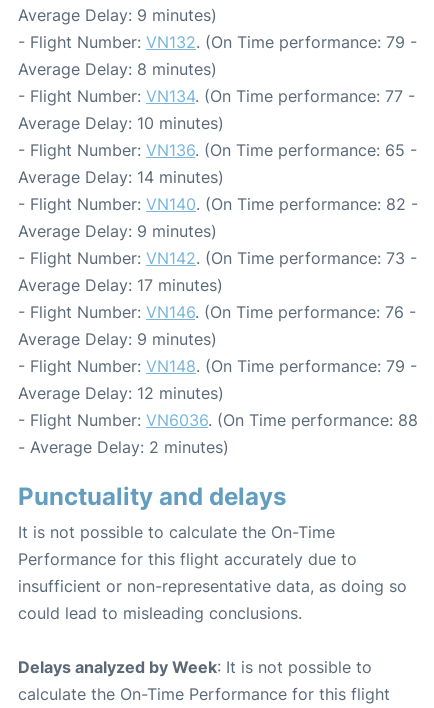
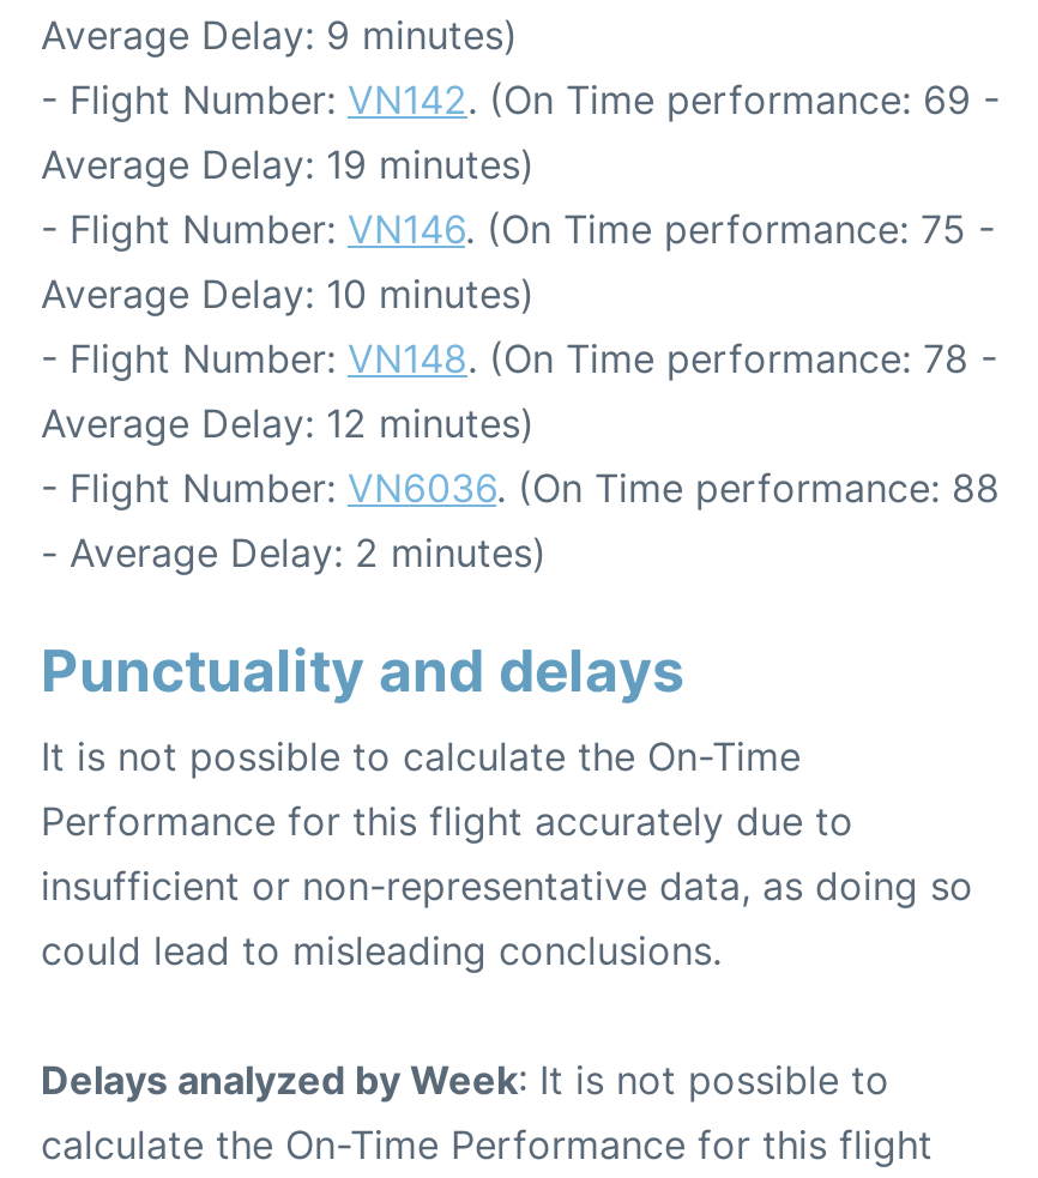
[18,32,417,52] - Flight Number: VN132. (On Time performance: 79 - -> [41,77,1000,125] - Flight Number: VN142. (On Time performance: 69 -
[18,59,217,79] Average Delay: 8 minutes) -> [41,141,535,189] Average Delay: 19 minutes)
[18,86,415,106] - Flight Number: VN134. (On Time performance: 77 - -> [41,206,995,254] - Flight Number: VN146. (On Time performance: 75 -
[18,140,418,376] - Flight Number: VN136. (On Time performance: 65 - | Average Delay: 14 minutes) | - Flight Number: VN140. (On Time performance: 82 - | Average Delay: 9 minutes) | - Flight Number: VN142. (On Time performance: 73 - | Average Delay: 17 minutes) | - Flight Number: VN146. (On Time performance: 76 - | Average Delay: 9 minutes) | - Flight Number: VN148. (On Time performance: 79 - -> [41,336,997,383] - Flight Number: VN148. (On Time performance: 78 -

